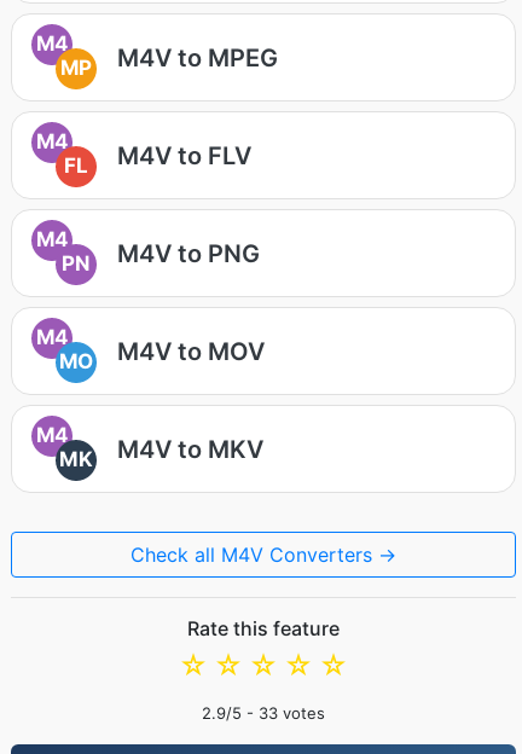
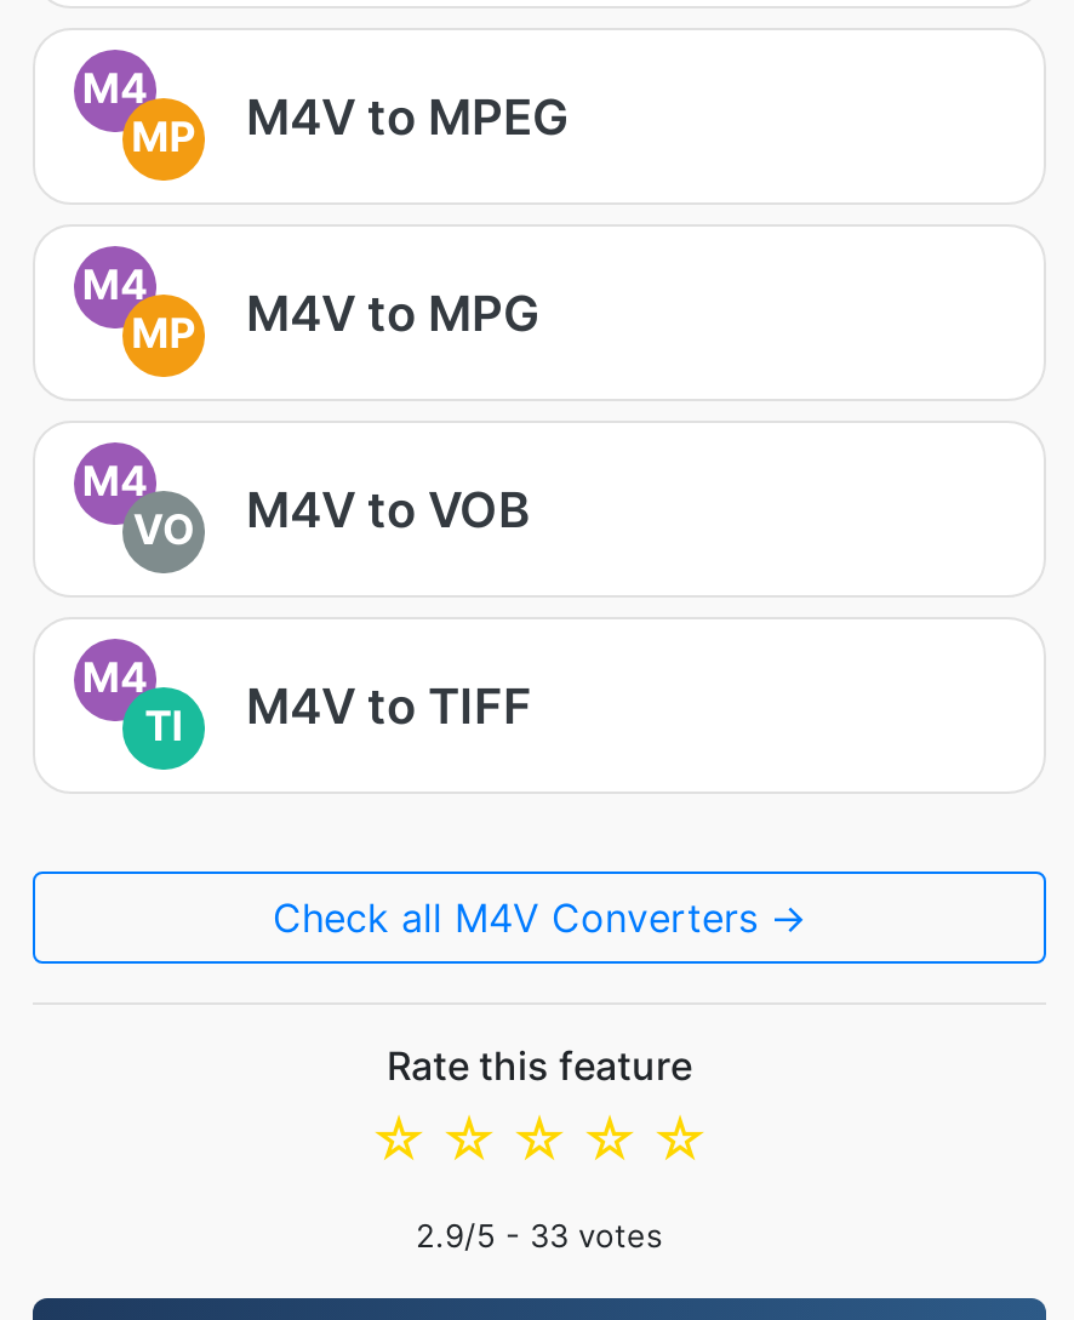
[64,141,251,178] FL | M4V to FLV -> [132,284,539,358] MP | M4V to MPG
[62,239,260,276] PN | M4V to PNG -> [134,480,530,554] VO | M4V to VOB
[36,337,265,471] MO | M4V to MOV | M4 | MK | M4V to MKV -> [145,676,532,751] TI | M4V to TIFF

